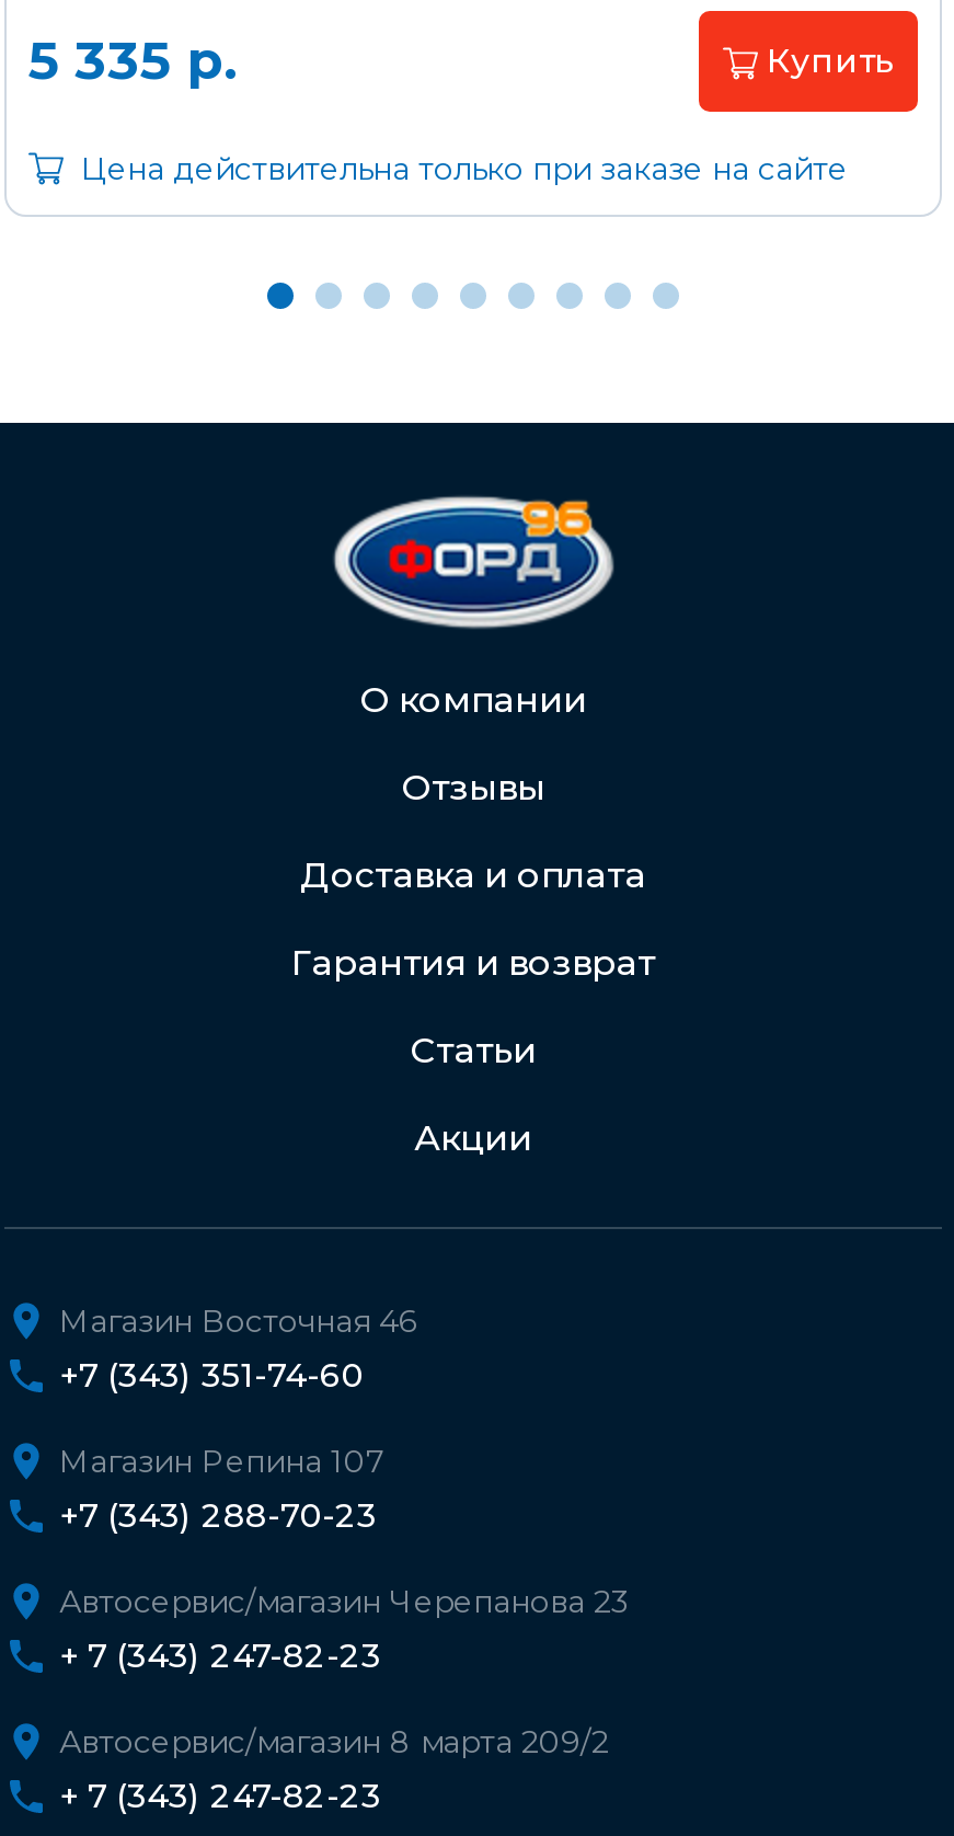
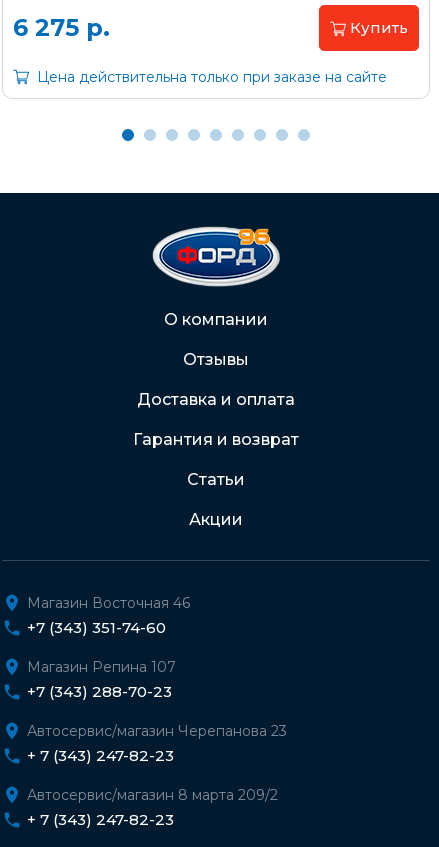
[28,29,239,92] 5 335 р. -> [13,13,110,42] 6 275 р.

